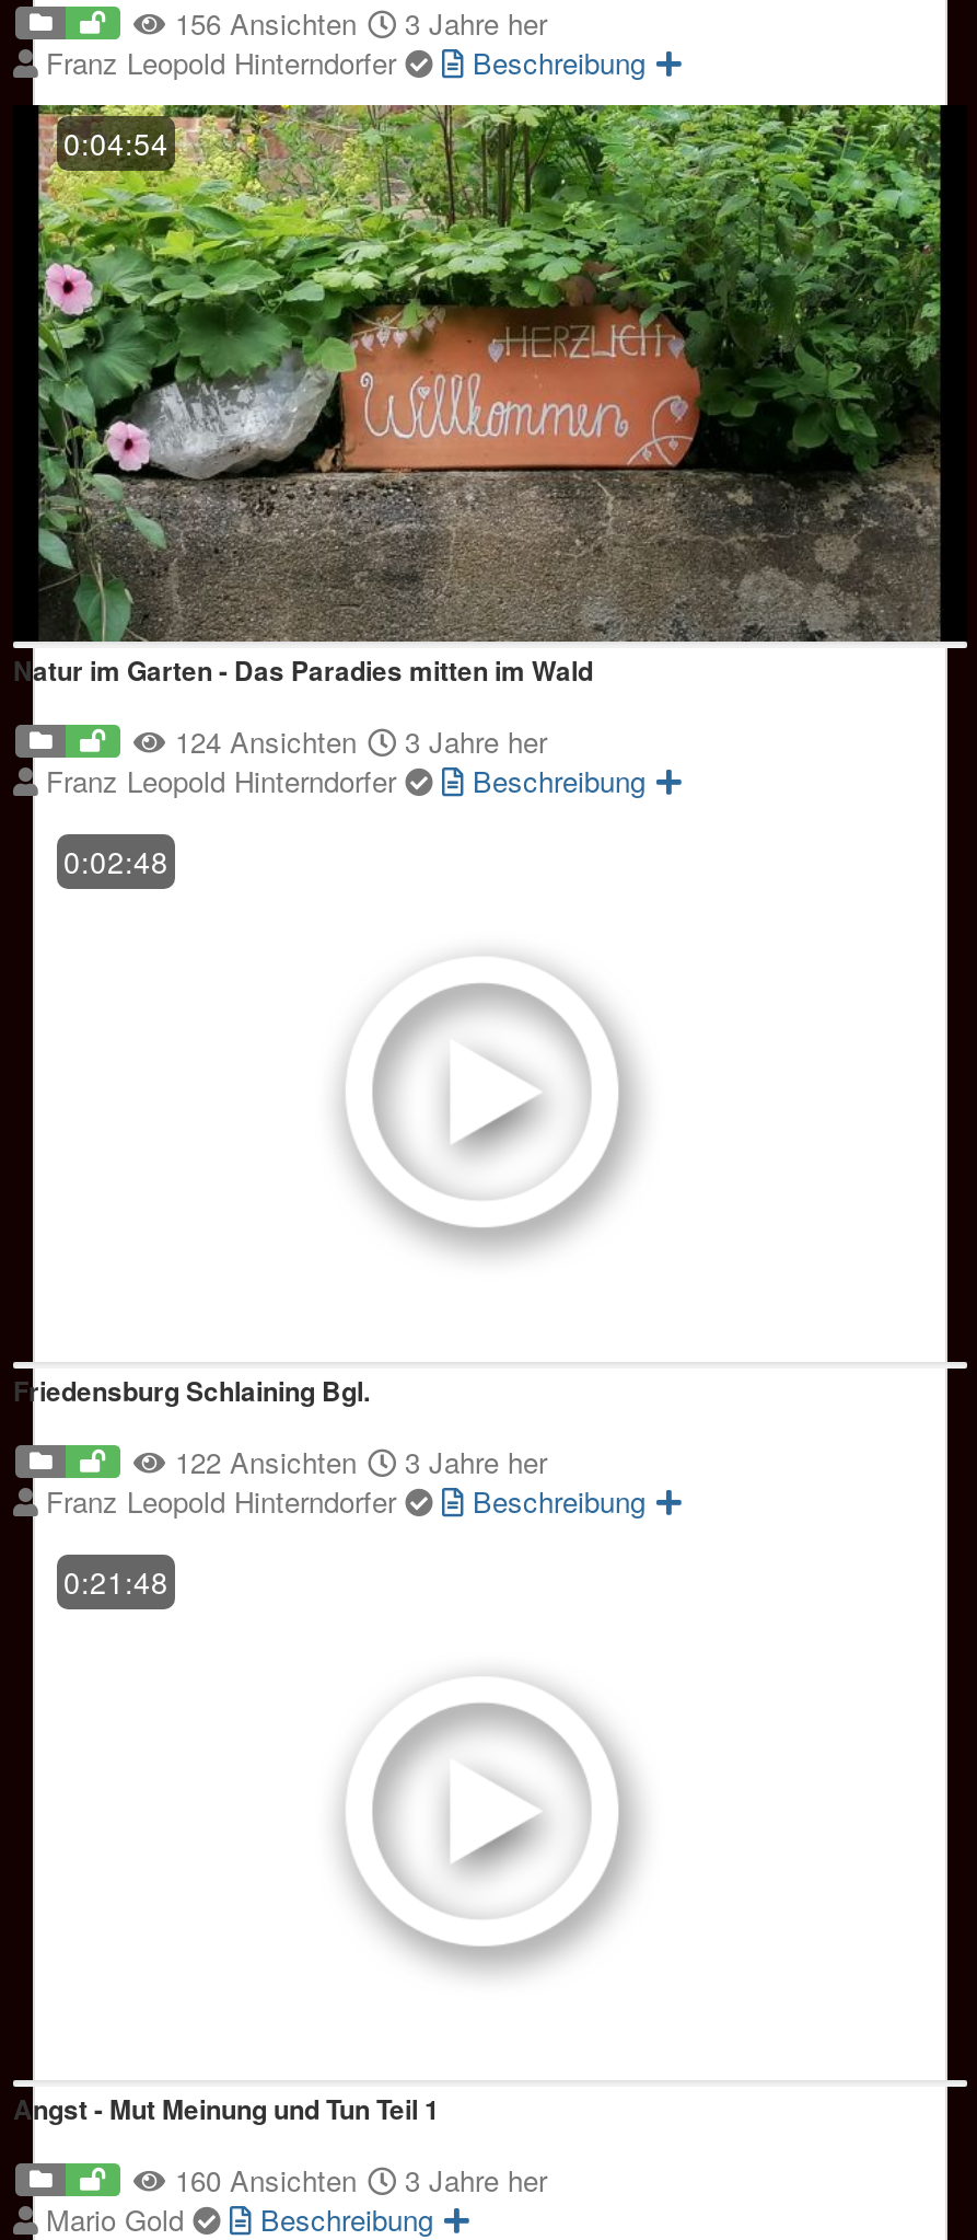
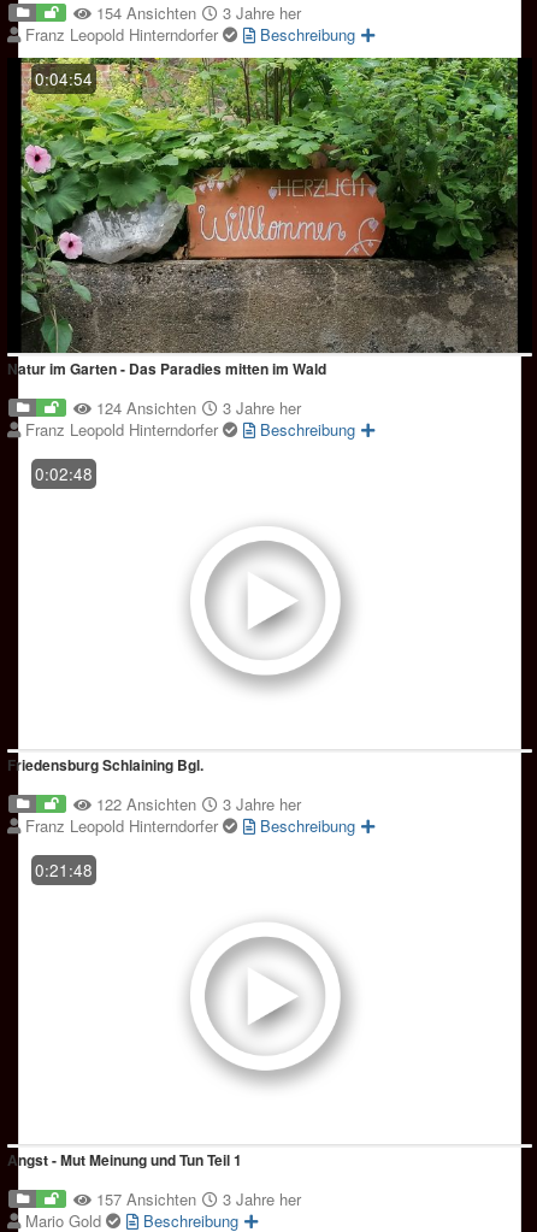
[175,2,547,44] 156 Ansichten 3 Jahre her -> [96,1,301,24] 154 Ansichten 3 Jahre her
[175,2159,547,2200] 160 Ansichten 3 Jahre her -> [96,1187,301,1210] 157 Ansichten 3 Jahre her

